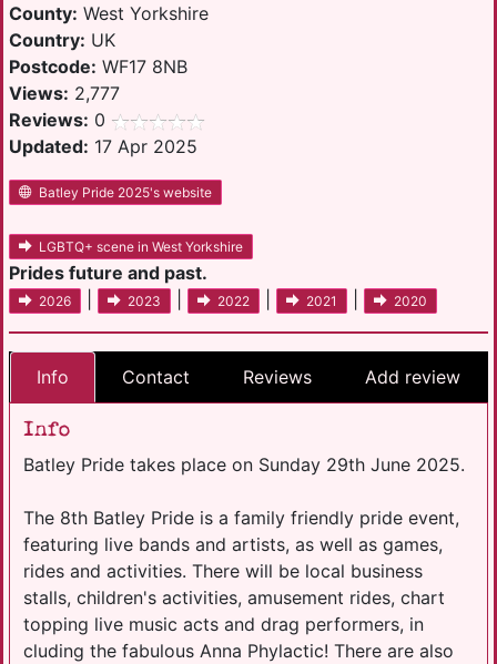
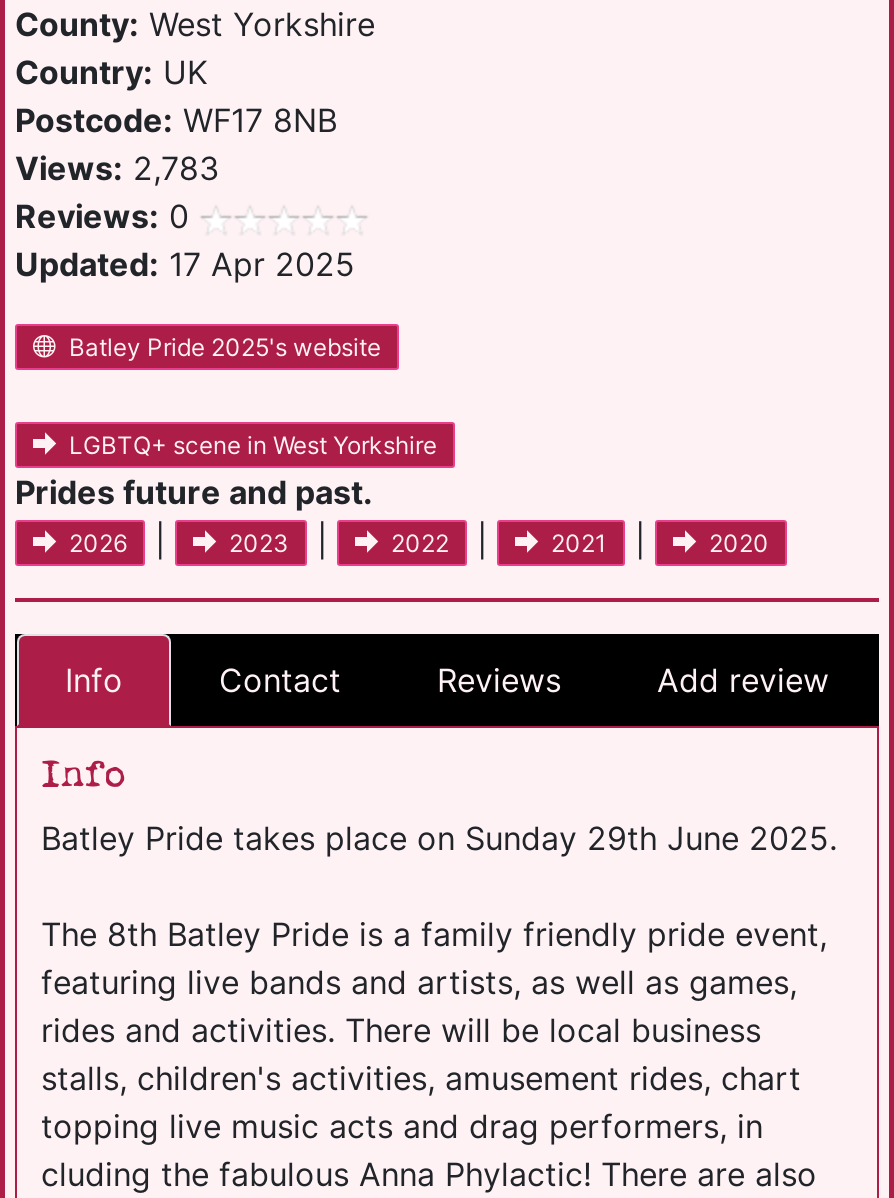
[9,82,120,104] Views: 2,777 -> [15,148,219,188] Views: 2,783

